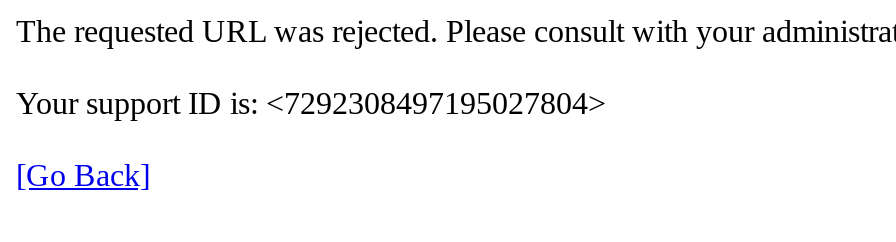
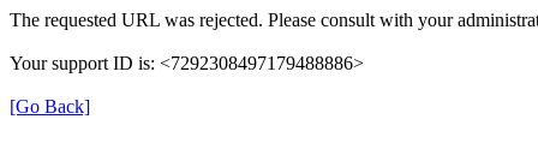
[16,86,606,120] Your support ID is: <7292308497195027804> -> [10,53,364,73] Your support ID is: <7292308497179488886>

